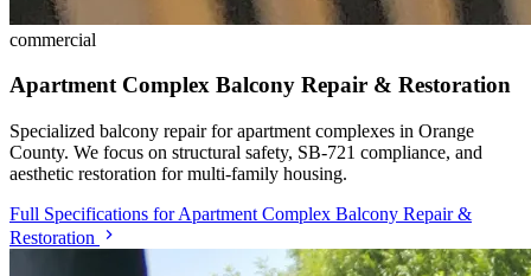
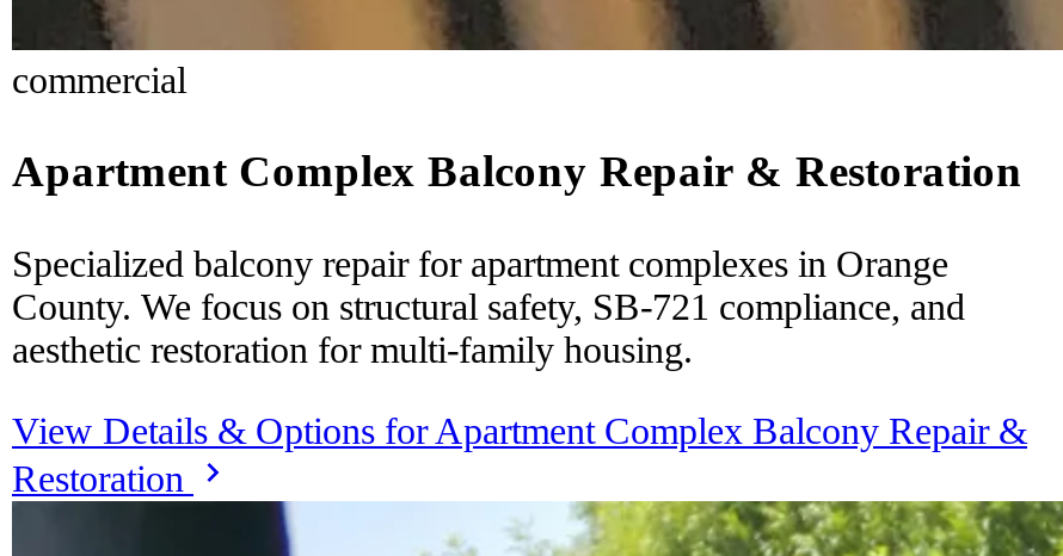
[9,204,472,224] Full Specifications for Apartment Complex Balcony Repair & -> [12,411,1027,451] View Details & Options for Apartment Complex Balcony Repair &

